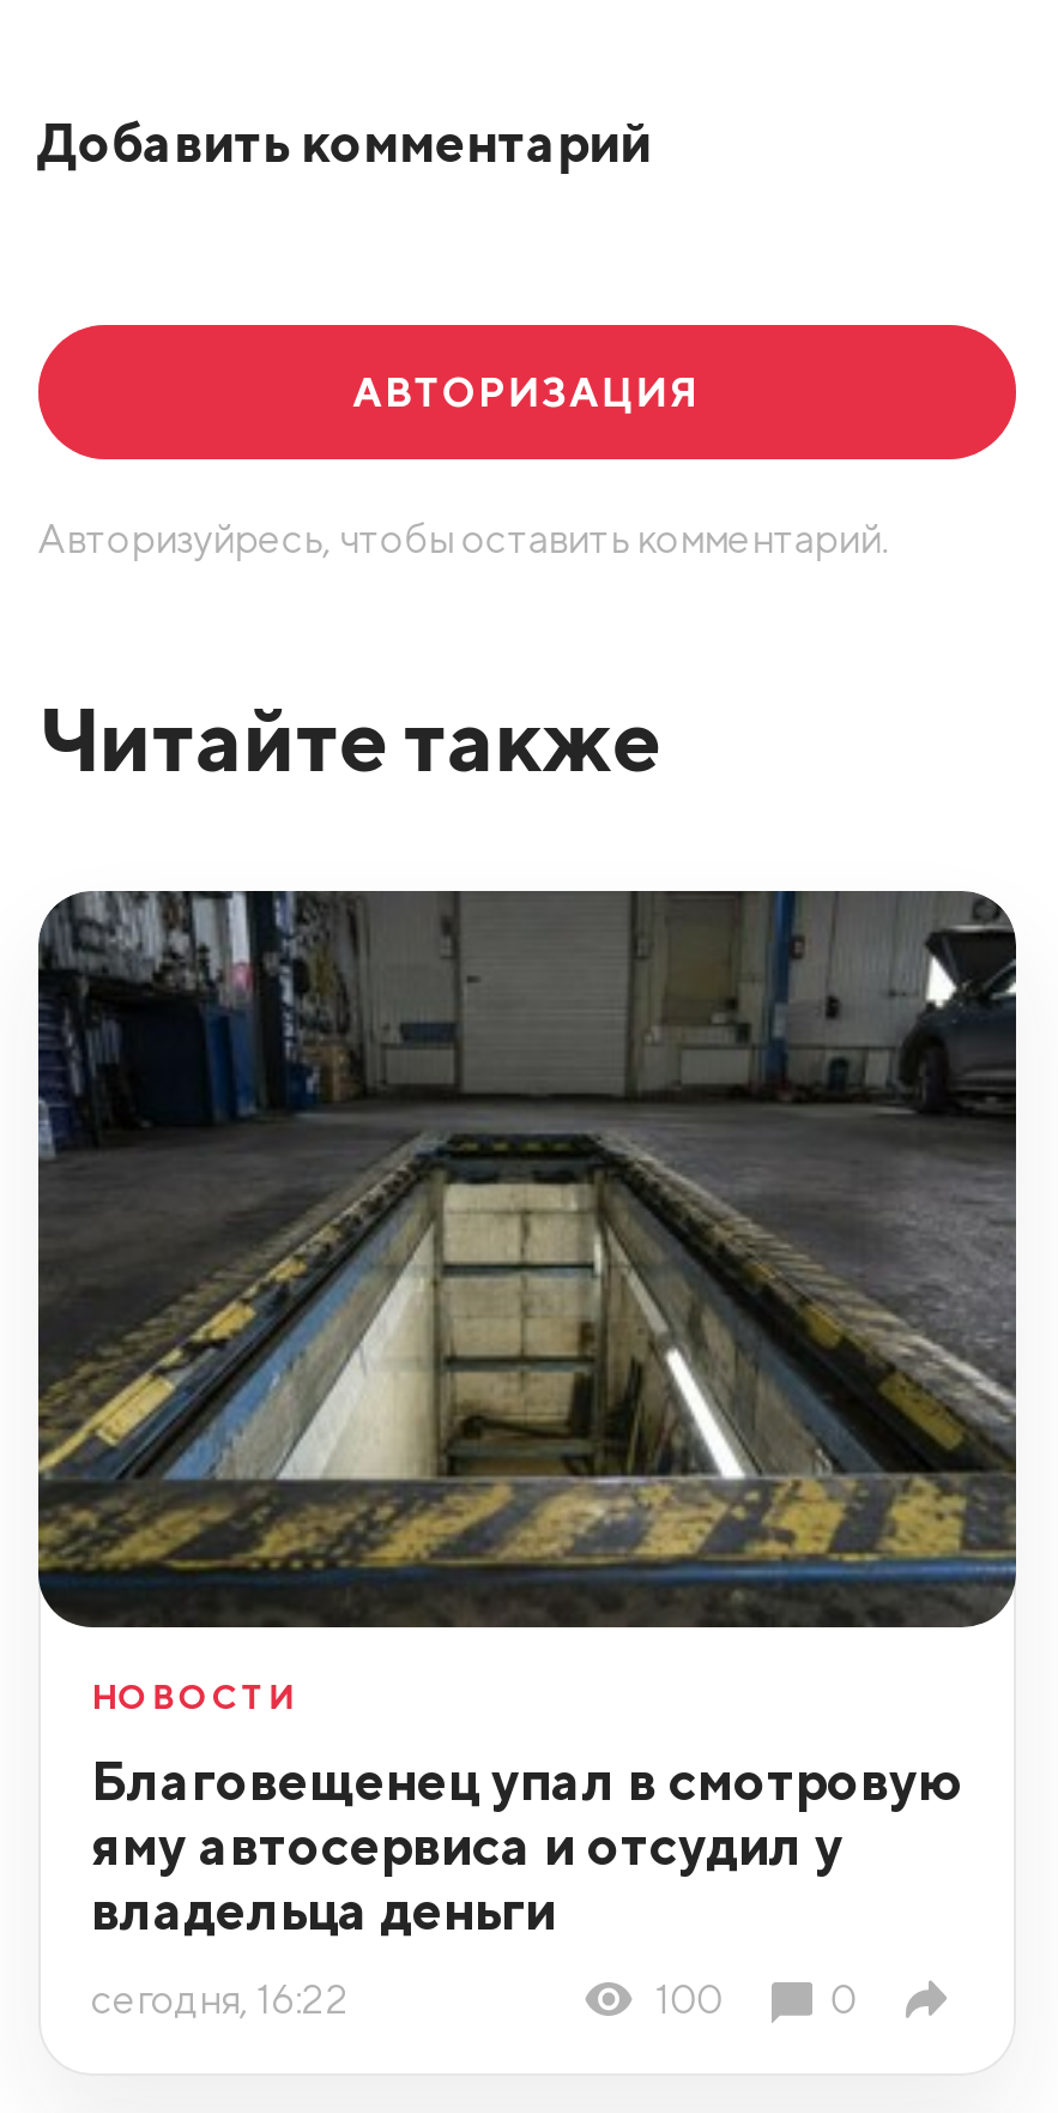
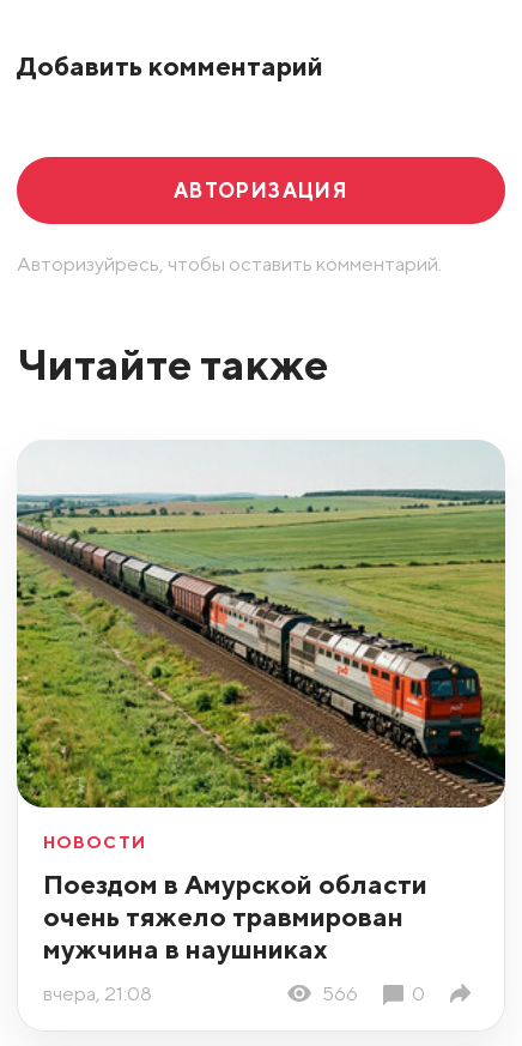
[36,889,1018,1630] [image] -> [16,440,506,809] [image]
[91,1747,961,1942] Благовещенец упал в смотровую | яму автосервиса и отсудил у | владельца деньги -> [43,868,427,965] Поездом в Амурской области | очень тяжело травмирован | мужчина в наушниках
[91,1975,722,2023] сегодня, 16:22 | 100 -> [43,981,358,1005] вчера, 21:08 | 566

